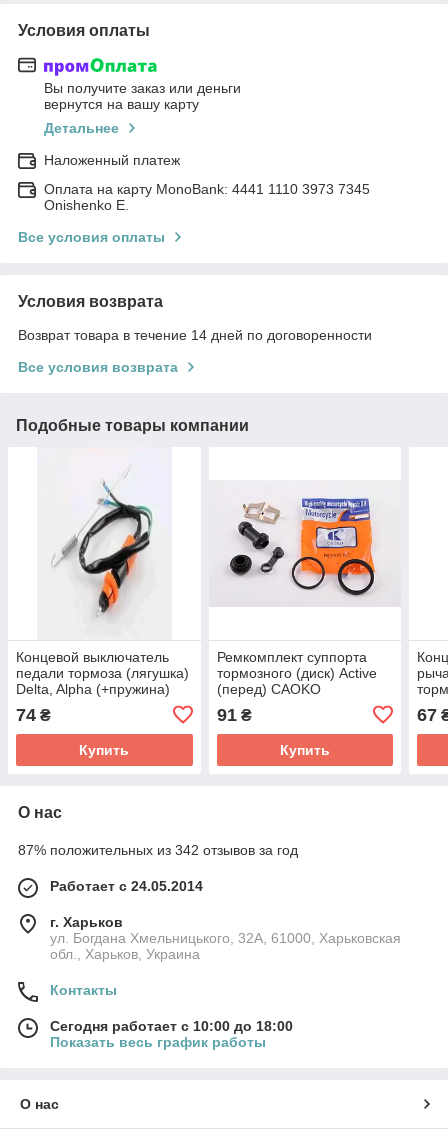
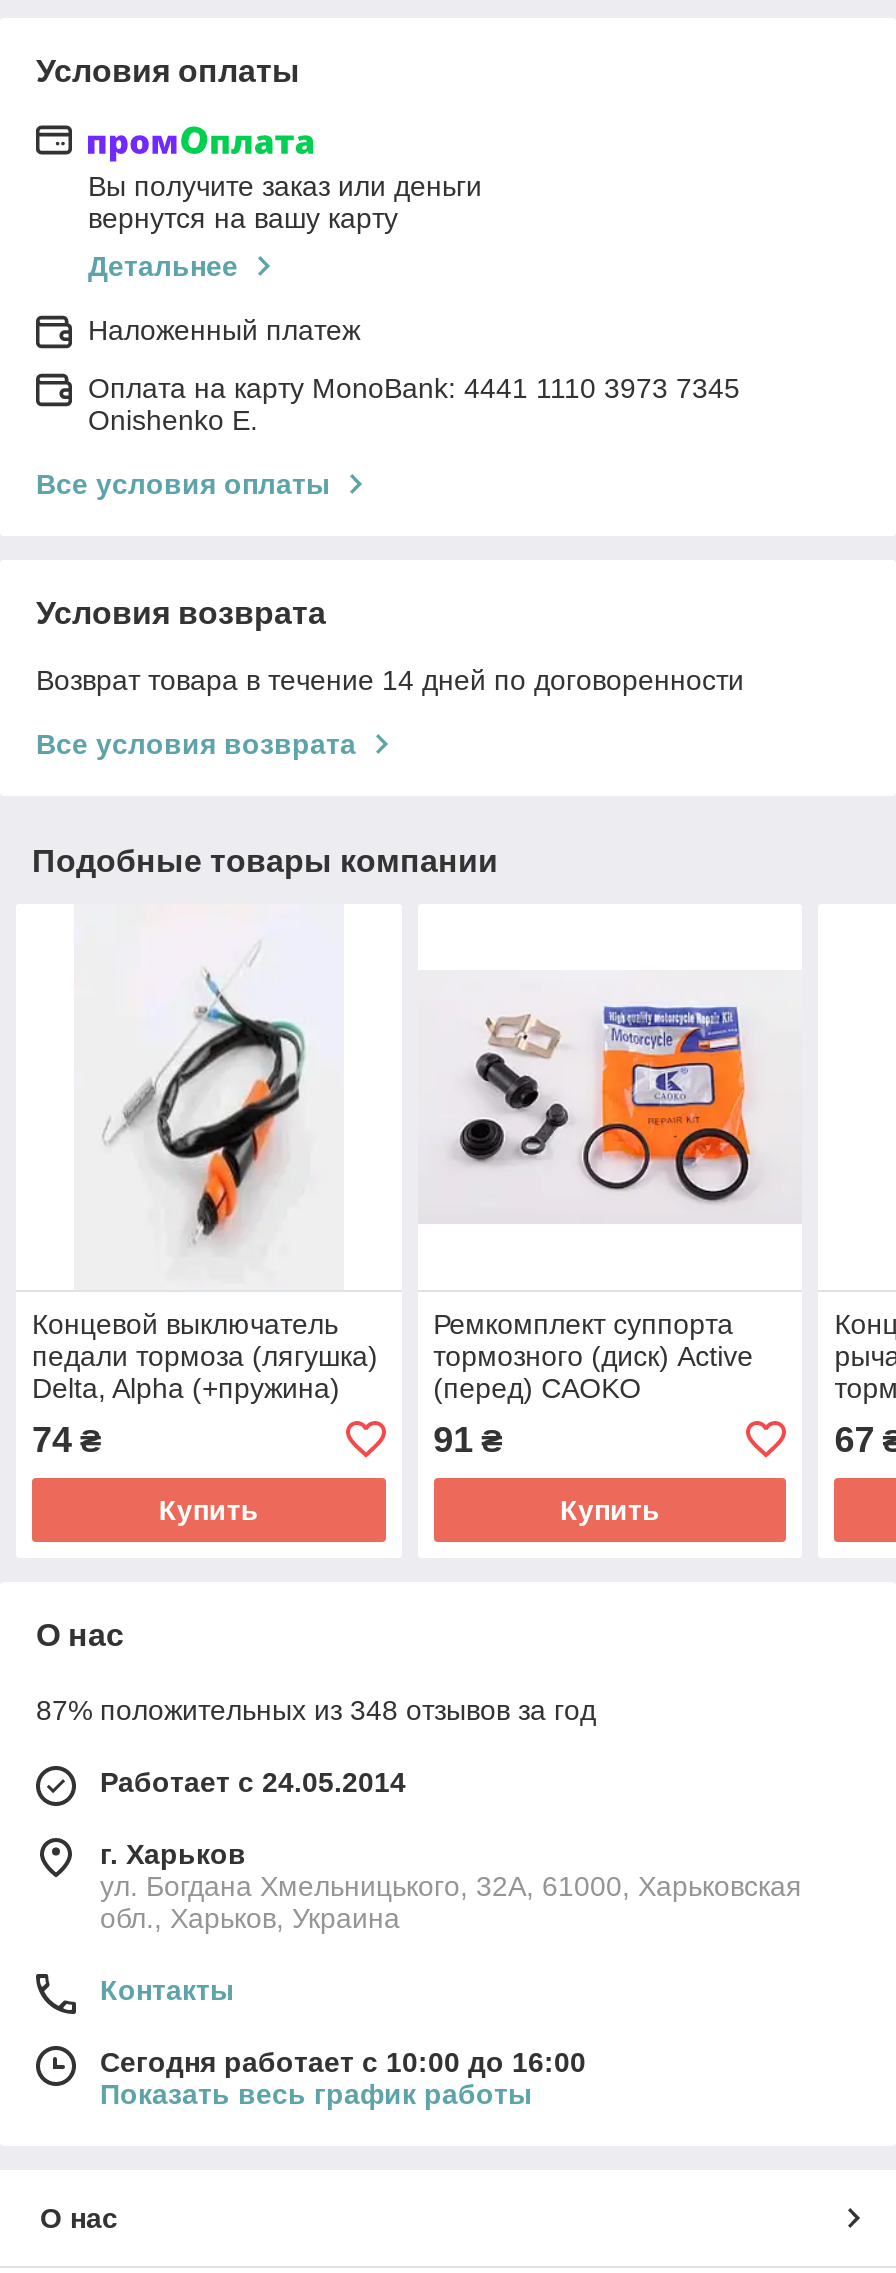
[18,842,298,858] 87% положительных из 342 отзывов за год -> [36,1694,596,1726] 87% положительных из 348 отзывов за год
[50,1018,293,1034] Сегодня работает с 10:00 до 18:00 -> [100,2046,586,2078] Сегодня работает с 10:00 до 16:00

